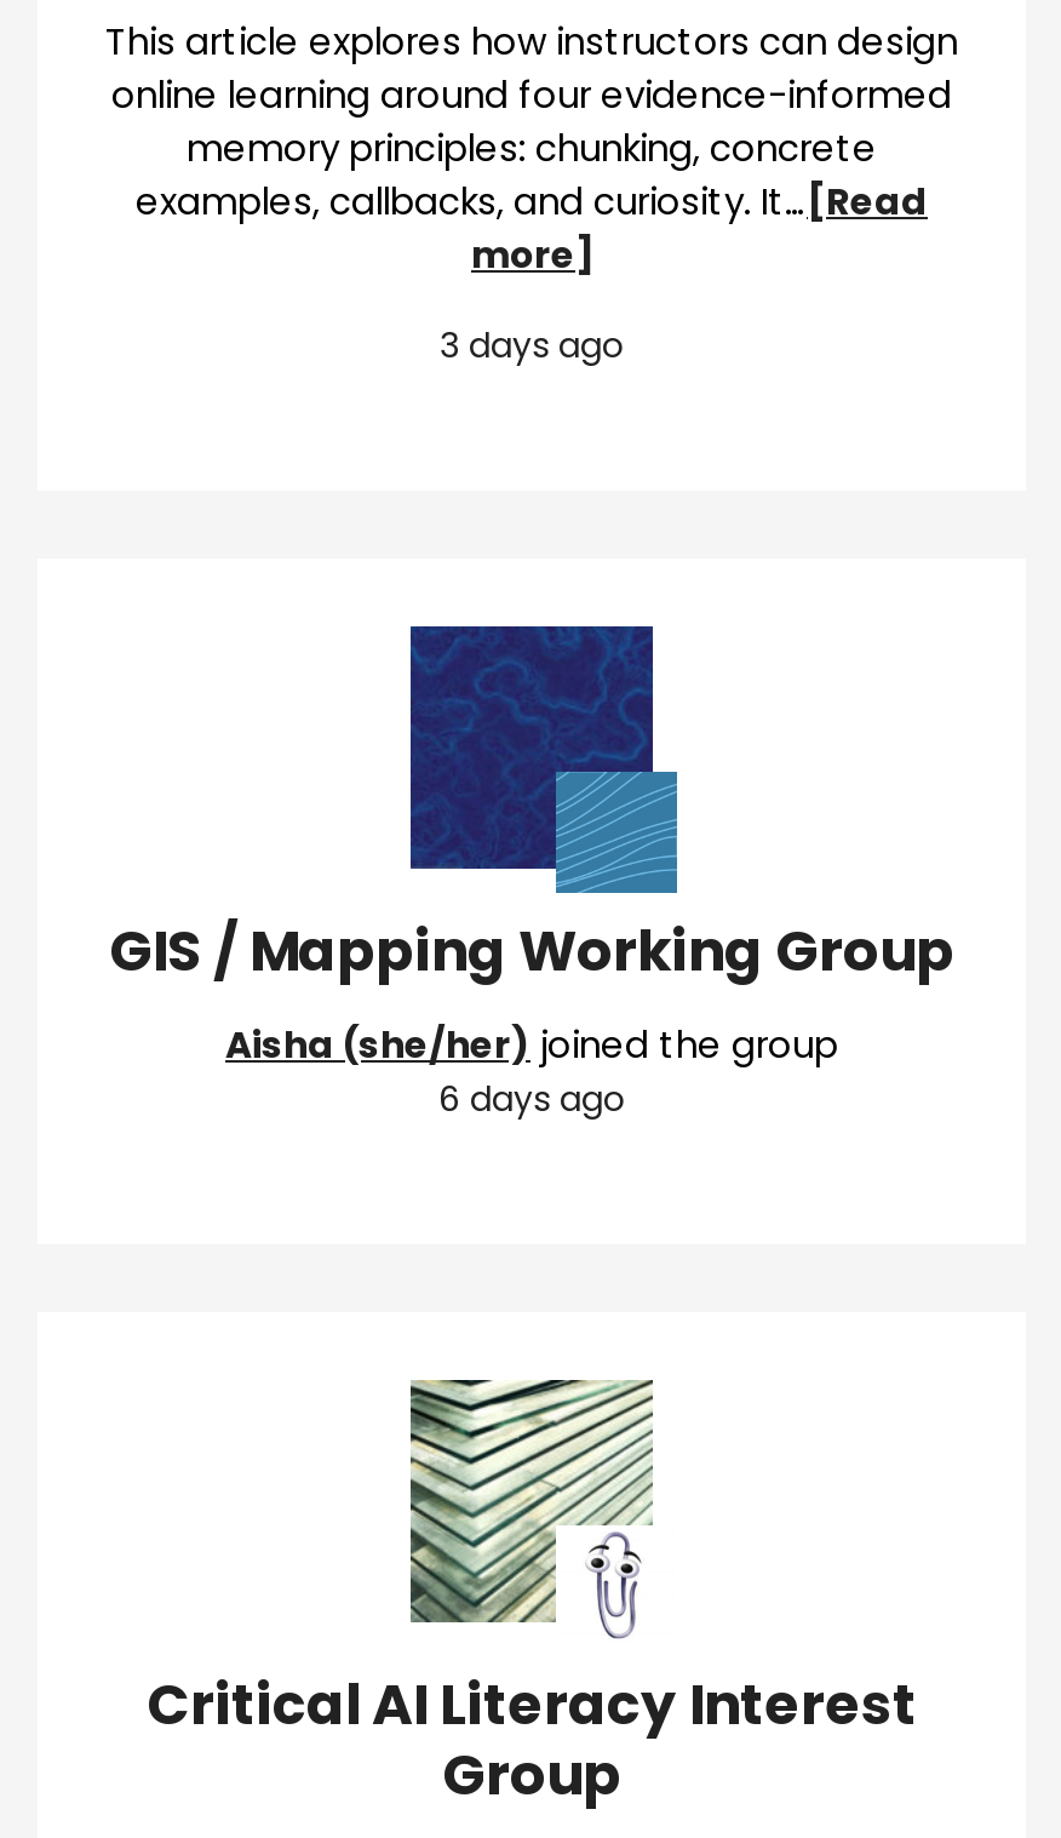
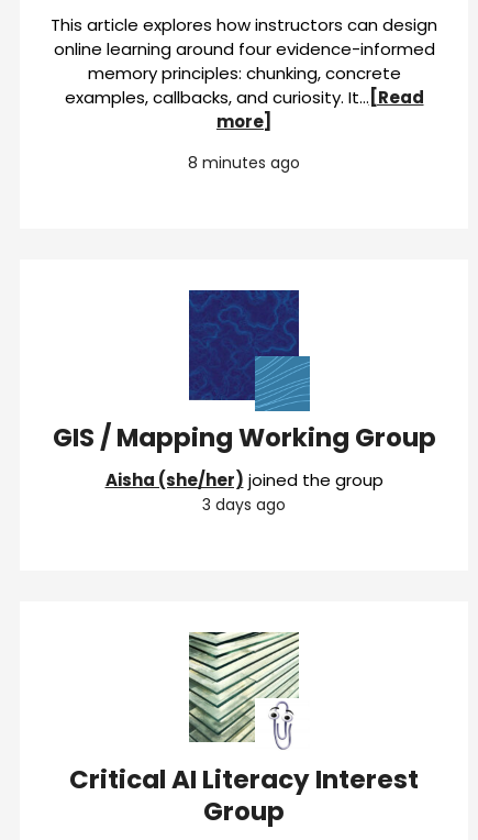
[440,320,624,368] 3 days ago -> [188,151,300,173] 8 minutes ago
[438,1075,625,1124] 6 days ago -> [202,494,286,516] 3 days ago

